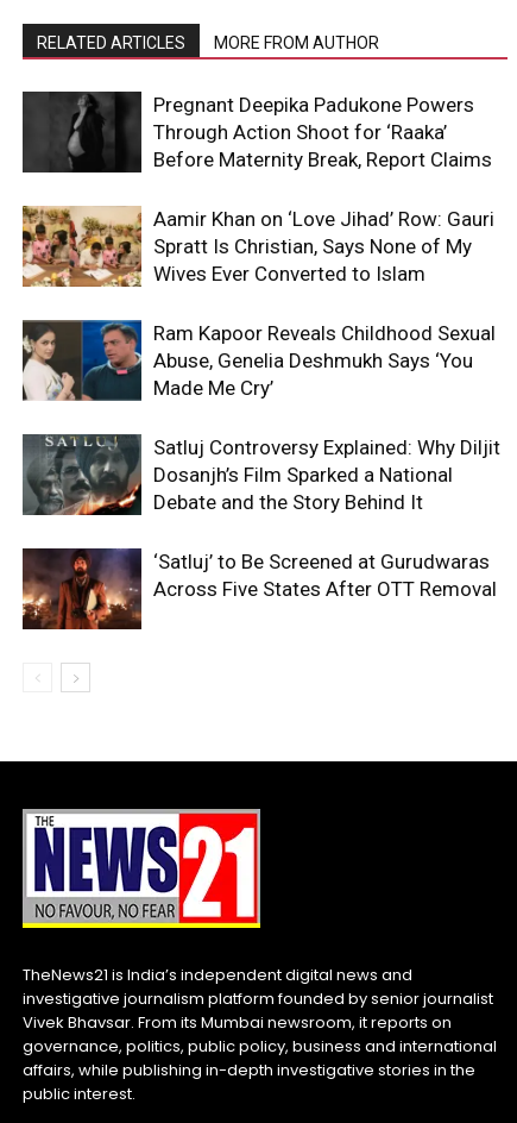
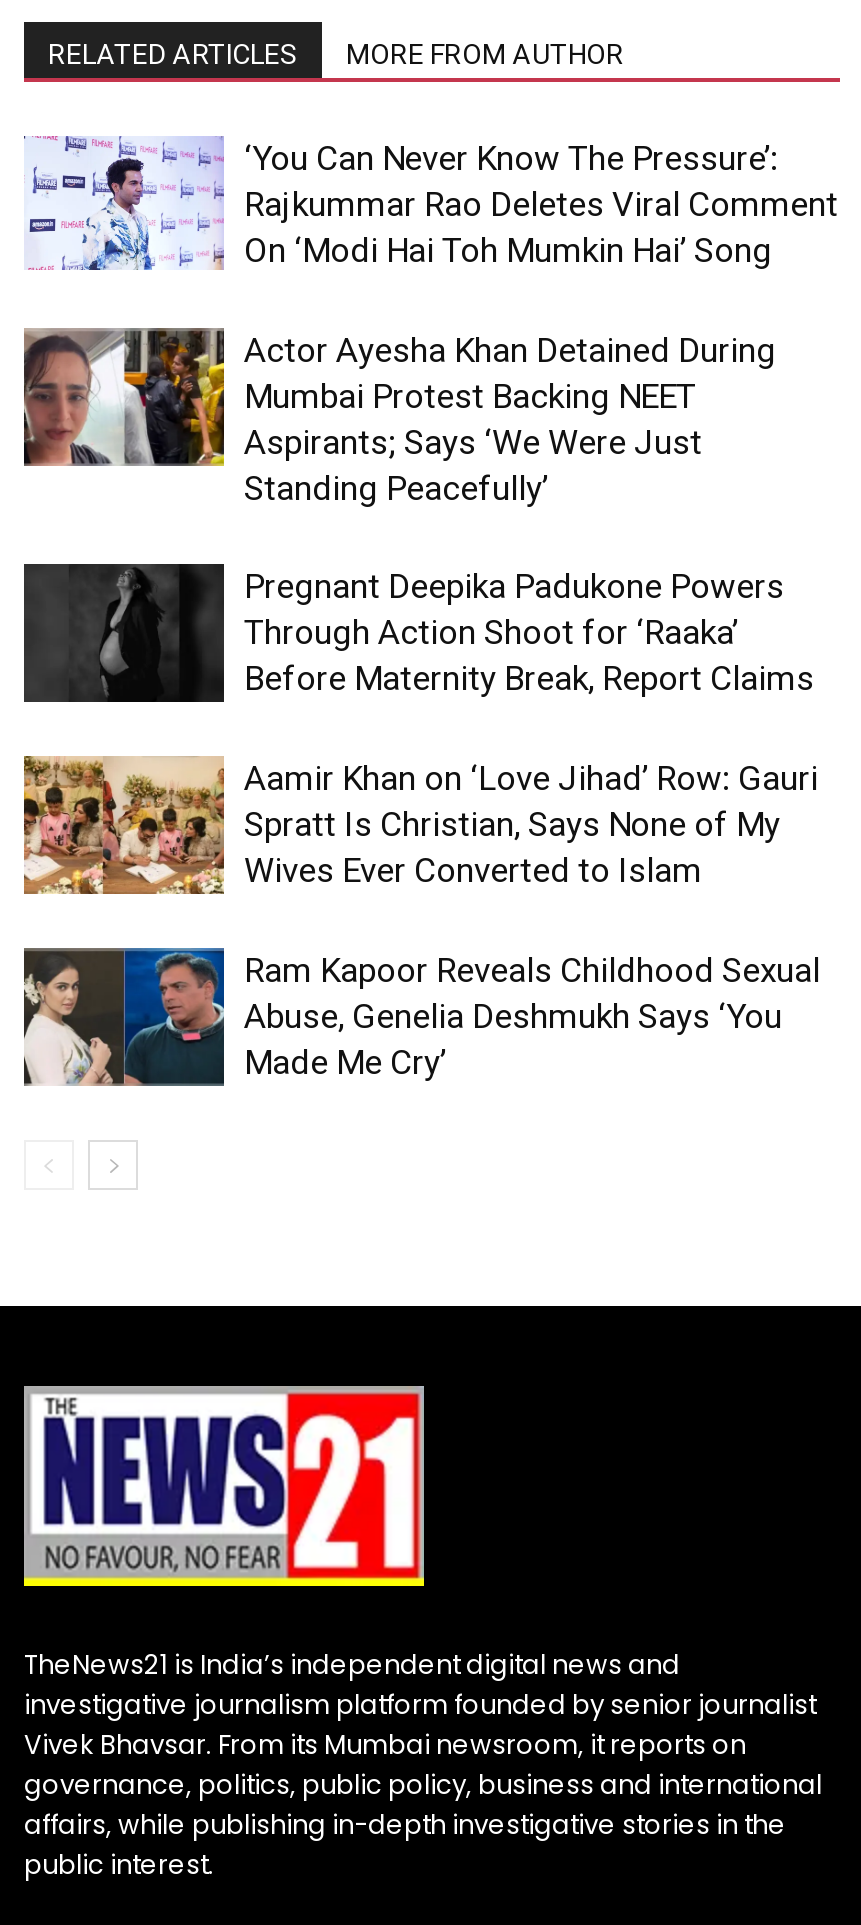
none -> [22,326,216,468] [image]
none -> [26,136,838,509] [image] | ‘You Can Never Know The Pressure’: | Rajkummar Rao Deletes Viral Comment | On ‘Modi Hai Toh Mumkin Hai’ Song | Actor Ayesha Khan Detained During | Mumbai Protest Backing NEET | Aspirants; Says ‘We Were Just | Standing Peacefully’
moved [20,92,496,399] -> [20,567,820,1083]: [image] | Pregnant Deepika Padukone Powers | Through Action Shoot for ‘Raaka’ | ... | Abuse, Genelia Deshmukh Says ‘You | Made Me Cry’
[21,433,500,600] [image] | Satluj Controversy Explained: Why Diljit | Dosanjh’s Film Sparked a National | Debate and the Story Behind It | ‘Satluj’ to Be Screened at Gurudwaras | Across Five States After OTT Removal -> none
[21,547,143,630] [image] -> none

